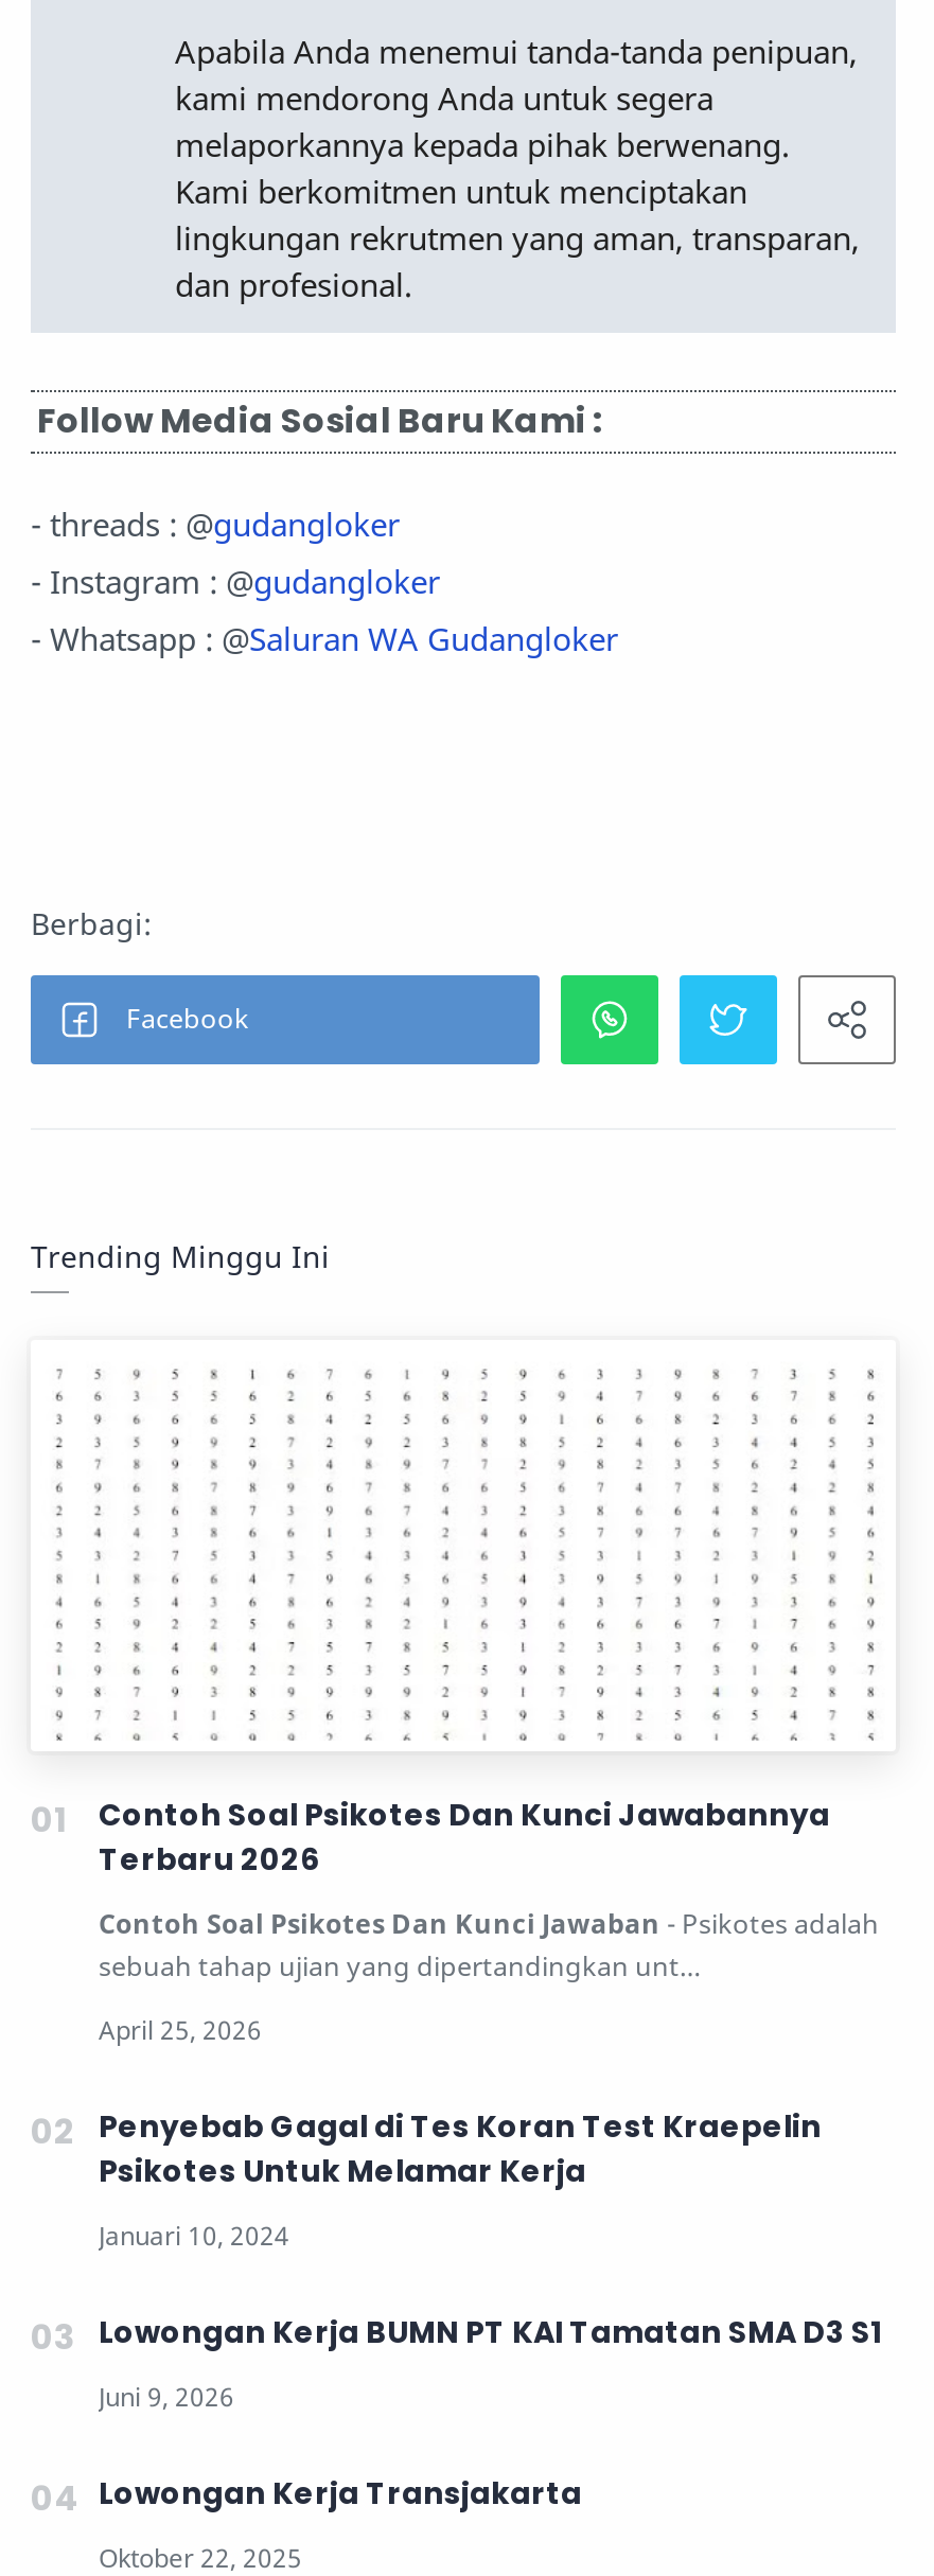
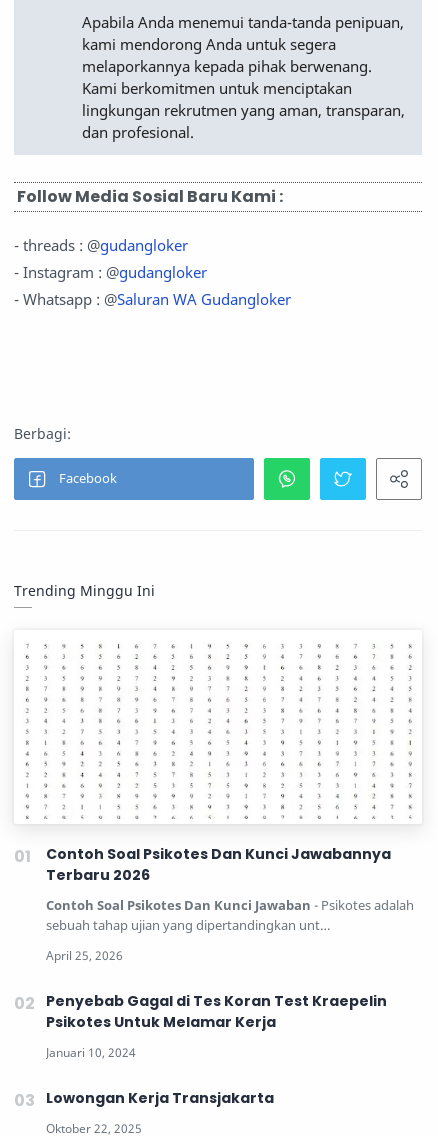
[99,2311,881,2353] Lowongan Kerja BUMN PT KAI Tamatan SMA D3 S1 -> none

